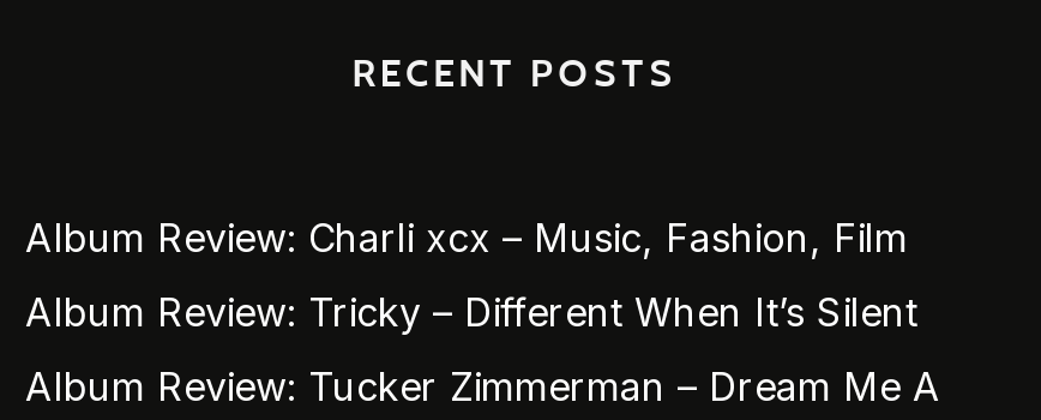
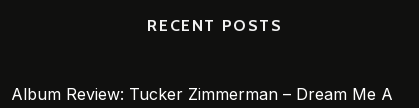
[25,214,917,336] Album Review: Charli xcx – Music, Fashion, Film | Album Review: Tricky – Different When It’s Silent -> none

